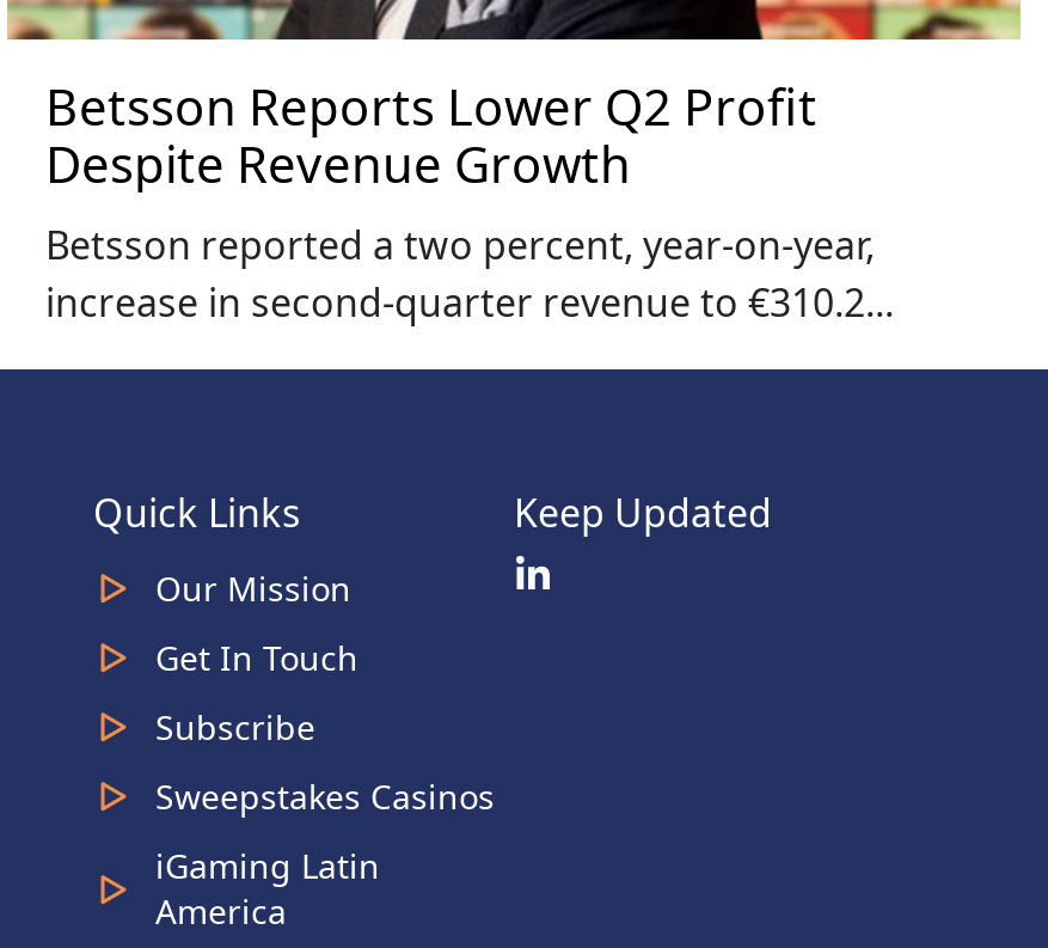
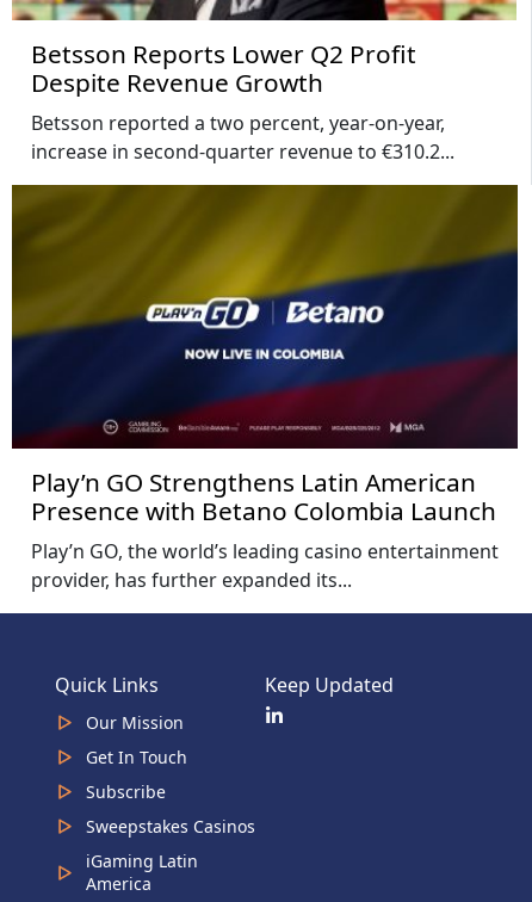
none -> [11,184,519,593] [image] | Play’n GO Strengthens Latin American | Presence with Betano Colombia Launch | Play’n GO, the world’s leading casino entertainment | provider, has further expanded its...

